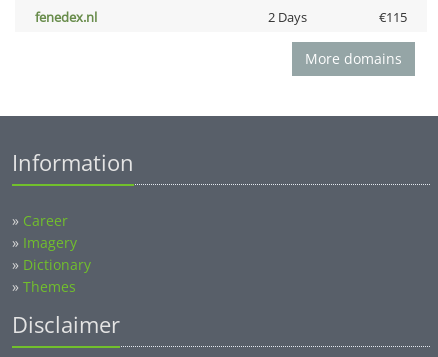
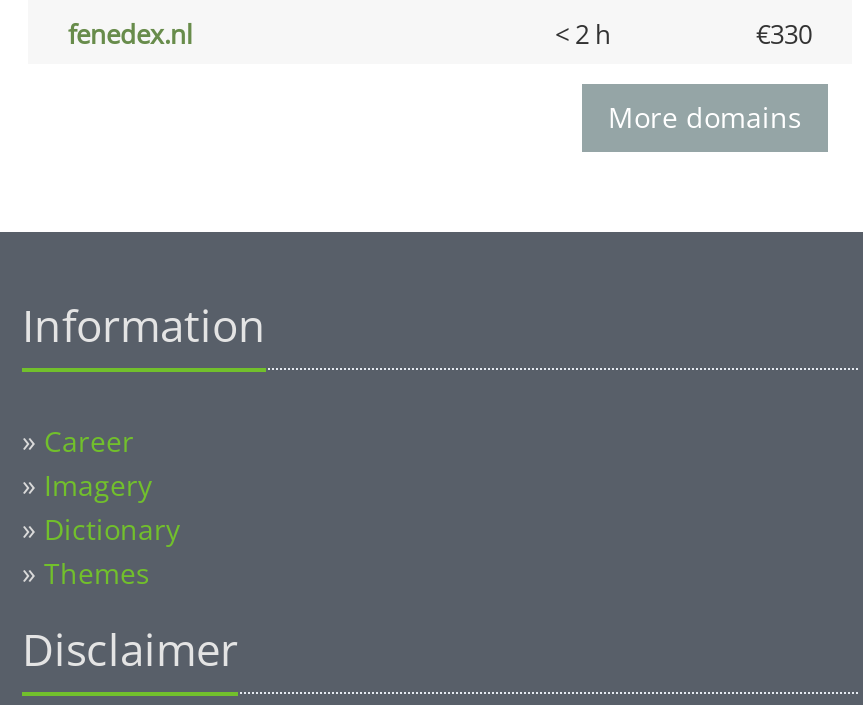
[267,8,407,26] 2 Days | €115 -> [555,16,812,52] < 2 h | €330

